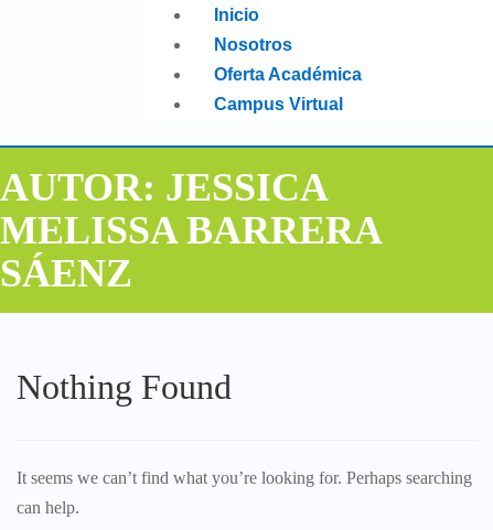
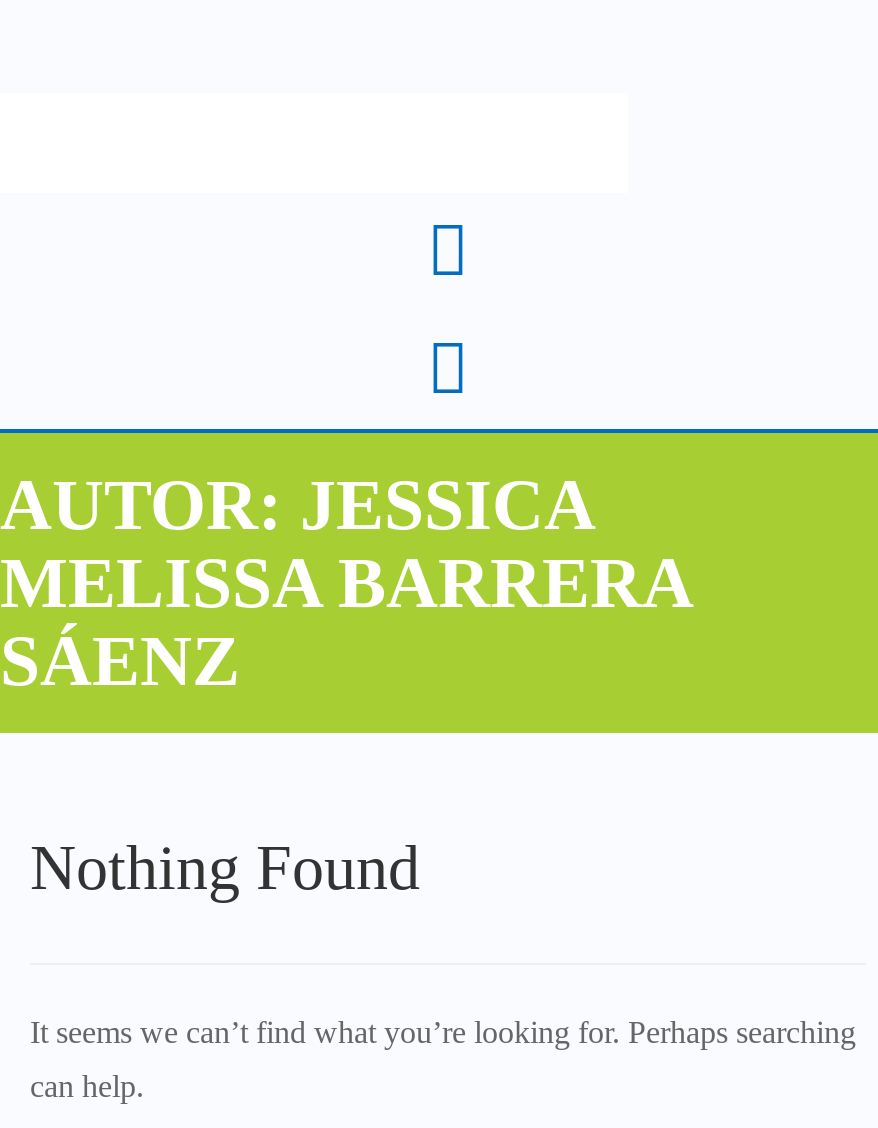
[214,6,362,113] Inicio | Nosotros | Oferta Académica | Campus Virtual -> none

